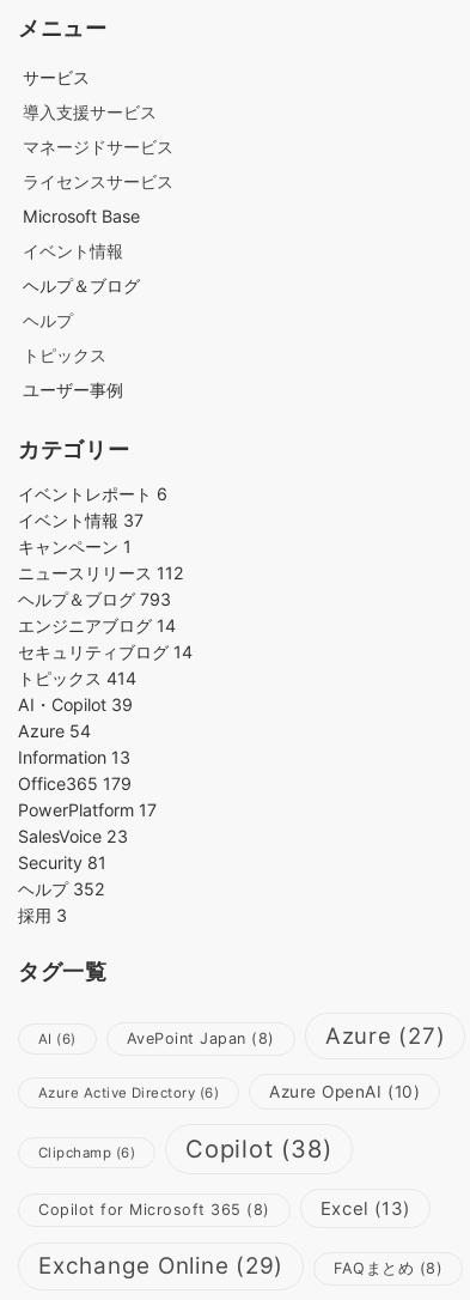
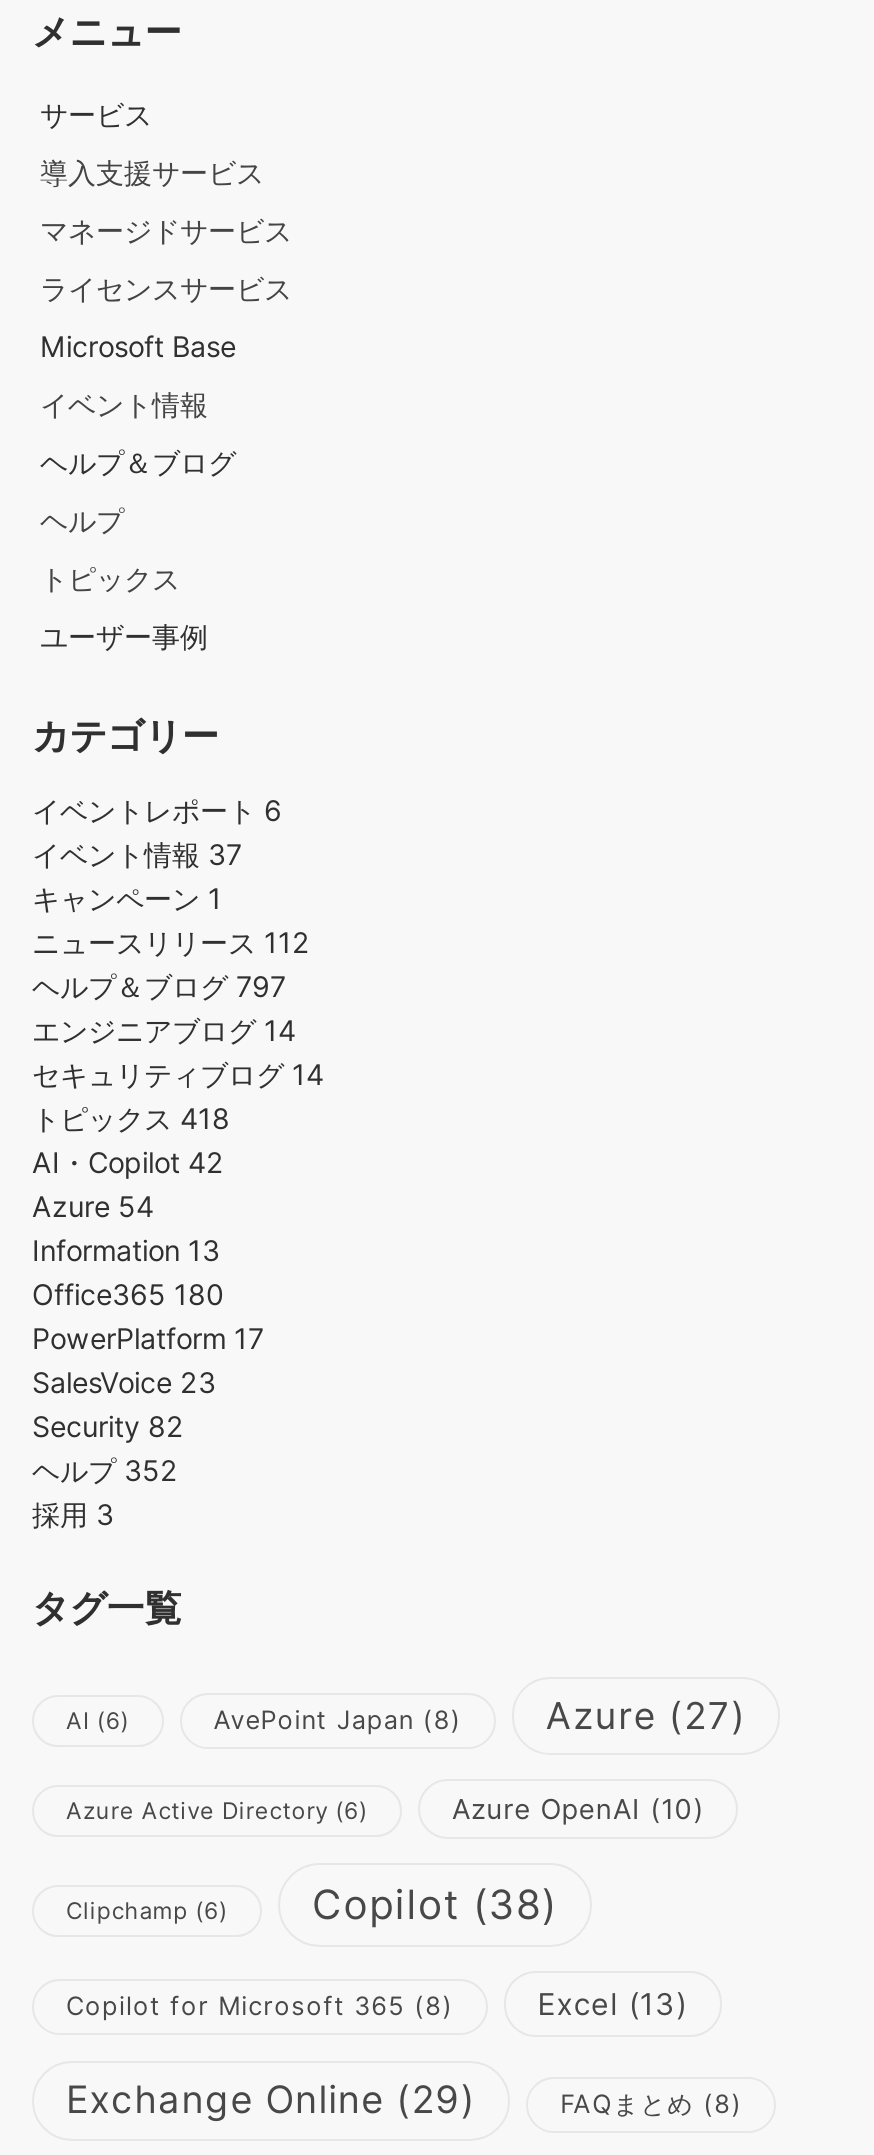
[18,588,171,609] ヘルプ＆ブログ793 -> [32,969,286,1003] ヘルプ＆ブログ797
[18,667,136,688] トピックス414 -> [32,1101,230,1135] トピックス418
[18,694,133,714] AI・Copilot 39 -> [32,1145,224,1179] AI・Copilot 42
[18,773,132,793] Office365 179 -> [32,1277,224,1311] Office365 180
[18,852,106,872] Security 81 -> [32,1409,184,1443] Security 82

